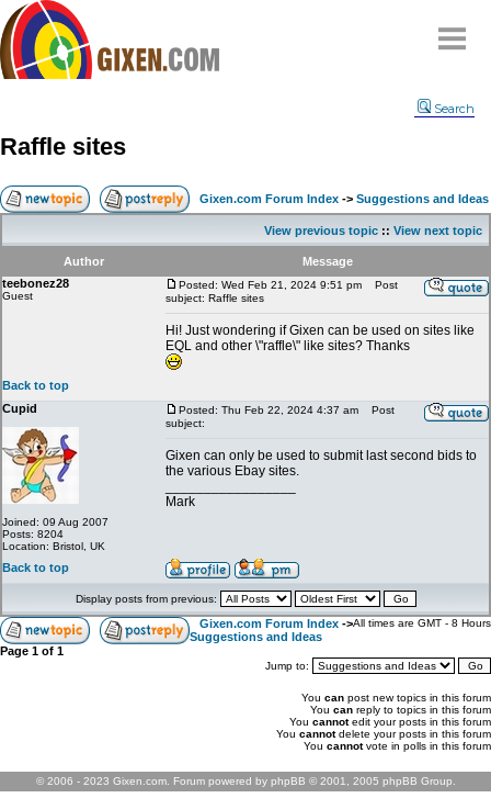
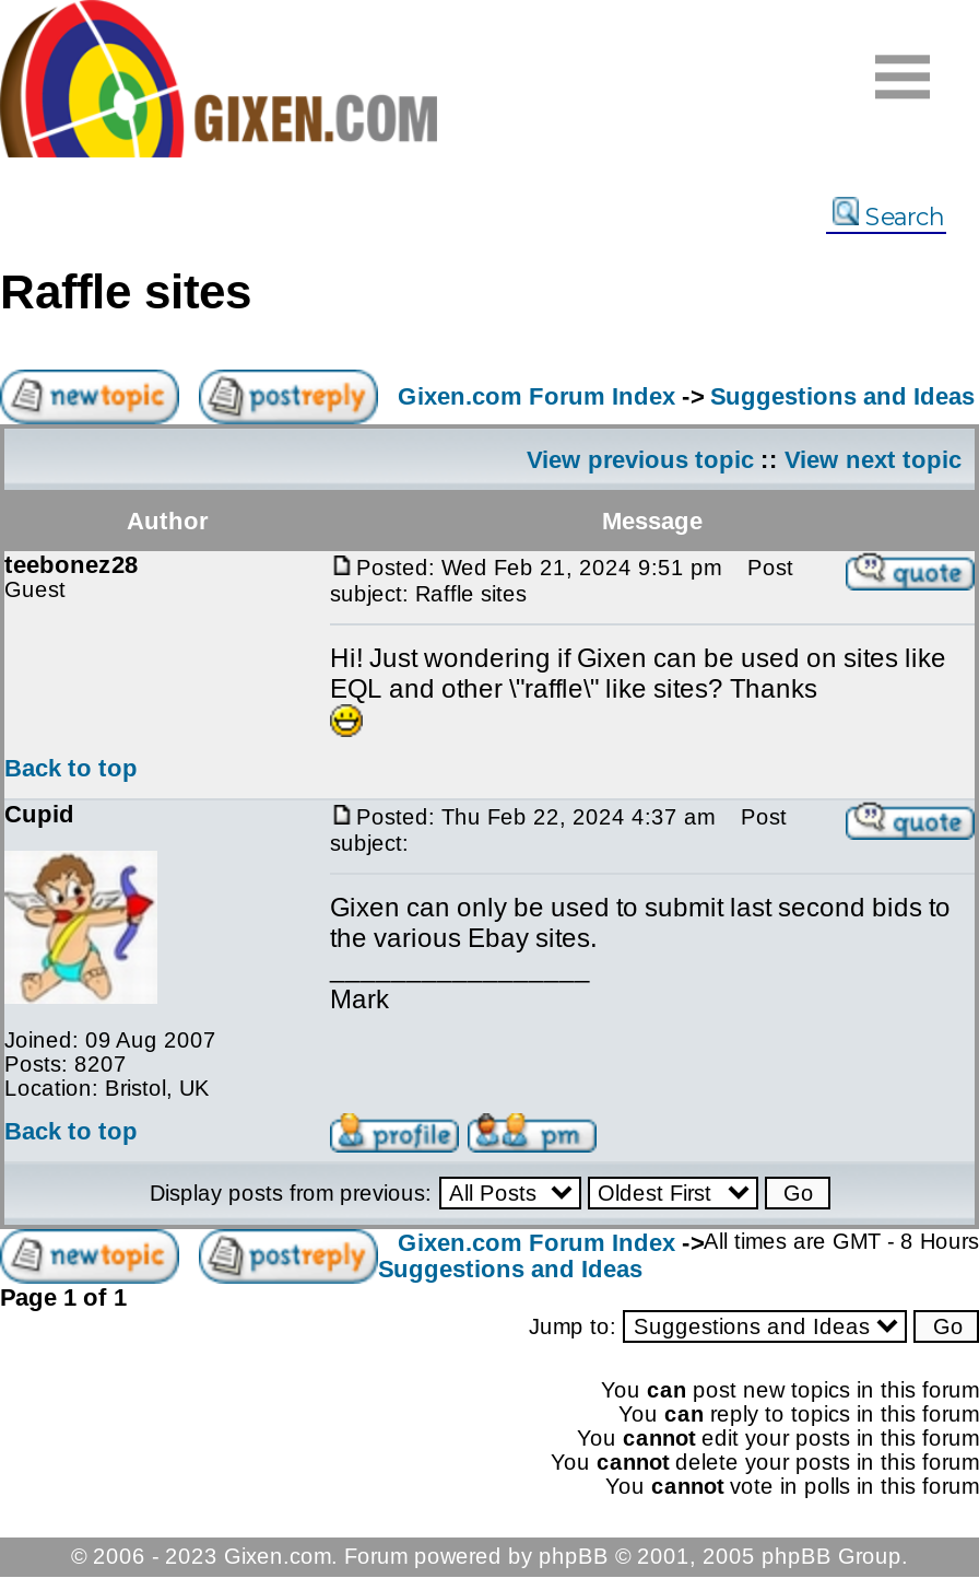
[2,528,64,540] Posts: 8204 -> [4,1052,127,1076] Posts: 8207

